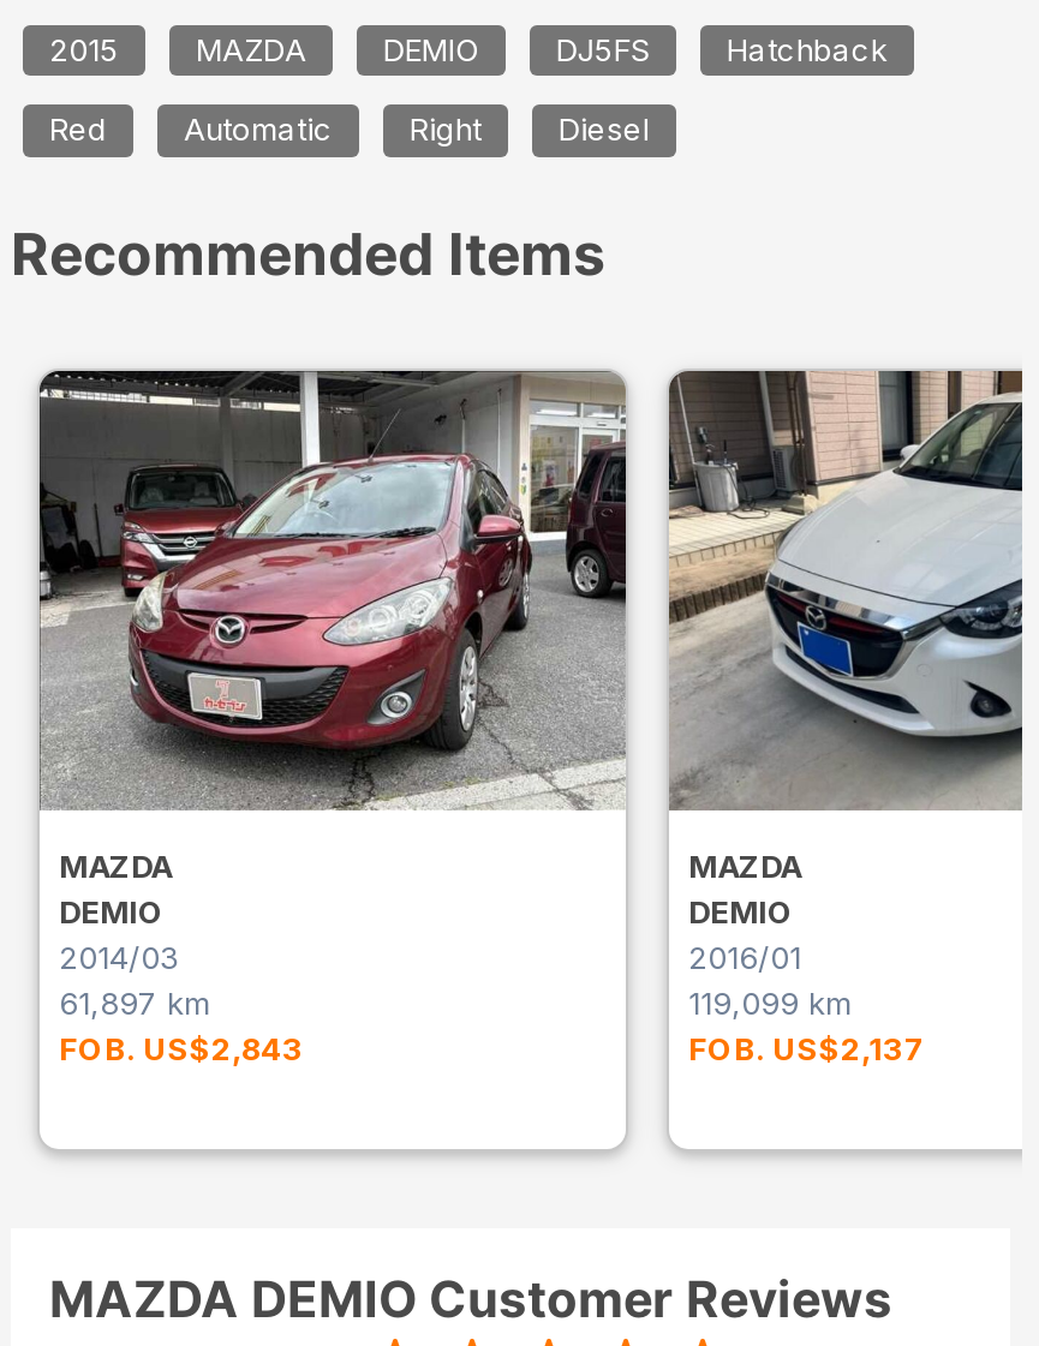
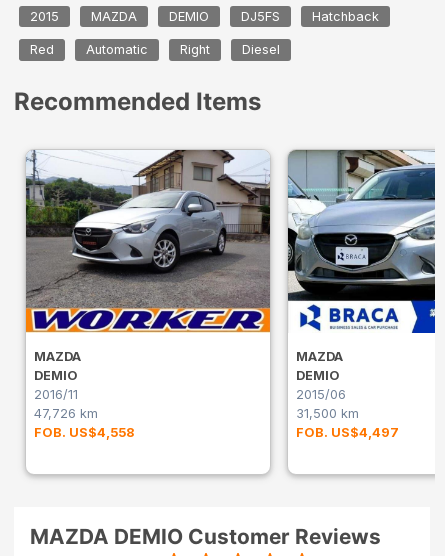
[37,369,628,813] [image] -> [25,150,271,333] [image]
[667,369,1025,813] [image] -> [287,149,436,334] [image]
[59,941,179,977] 2014/03 -> [34,387,78,402] 2016/11
[688,941,801,977] 2016/01 -> [296,387,346,402] 2015/06
[59,986,210,1022] 61,897 km -> [34,406,98,421] 47,726 km
[688,986,852,1022] 119,099 km -> [296,406,359,421] 31,500 km
[59,1032,304,1068] FOB. US$2,843 -> [34,425,134,440] FOB. US$4,558
[688,1032,926,1068] FOB. US$2,137 -> [296,425,399,440] FOB. US$4,497

